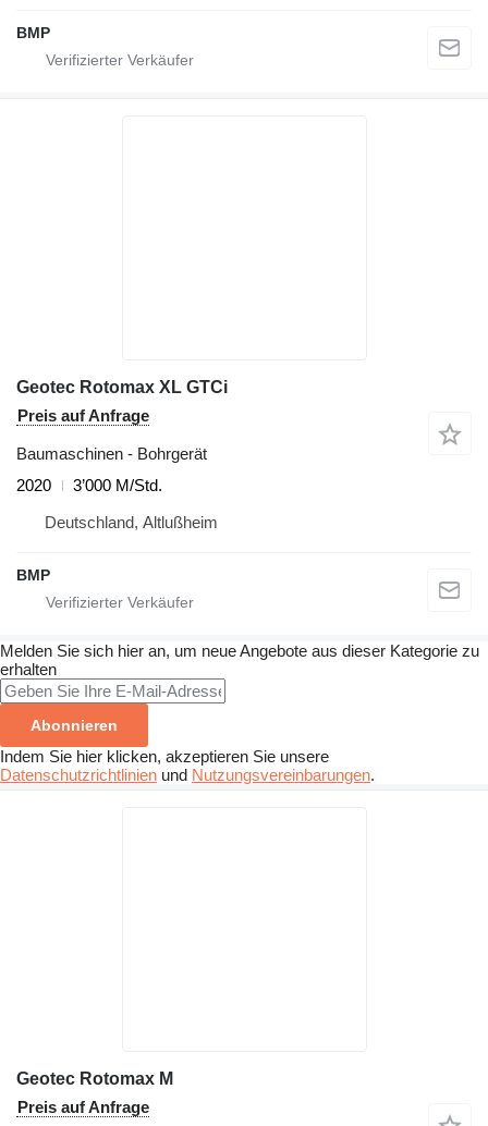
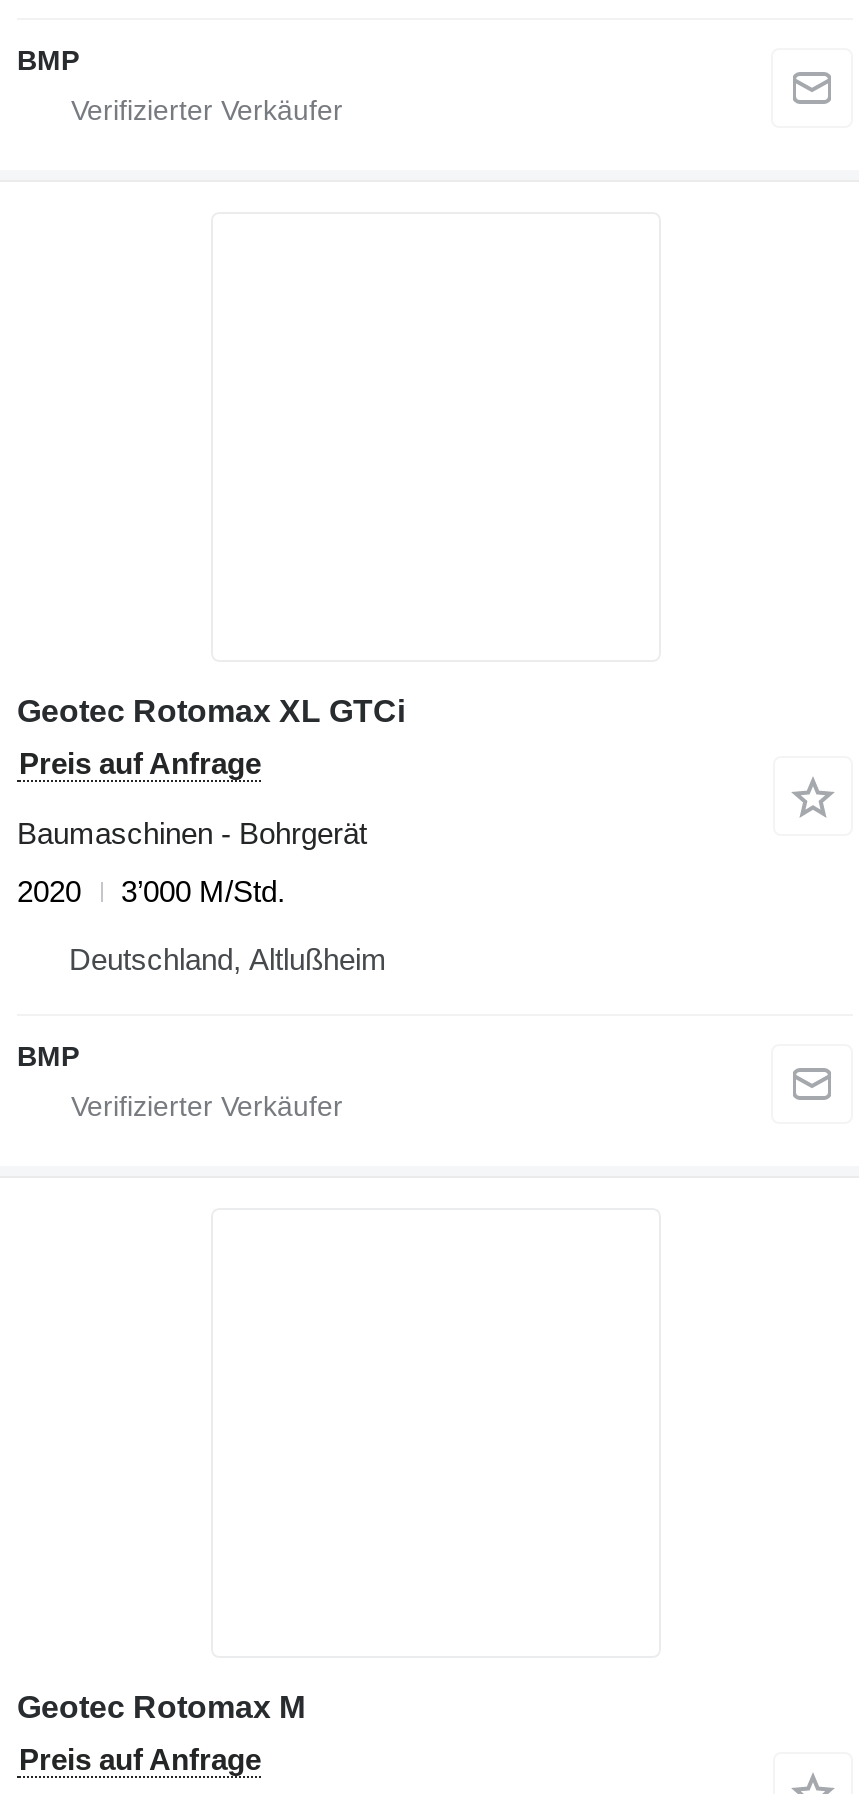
[0,641,479,784] [image] | Melden Sie sich hier an, um neue Angebote aus dieser Kategorie zu | erhalten | Abonnieren | Indem Sie hier klicken, akzeptieren Sie unsere | Datenschutzrichtlinien und Nutzungsvereinbarungen. -> none

